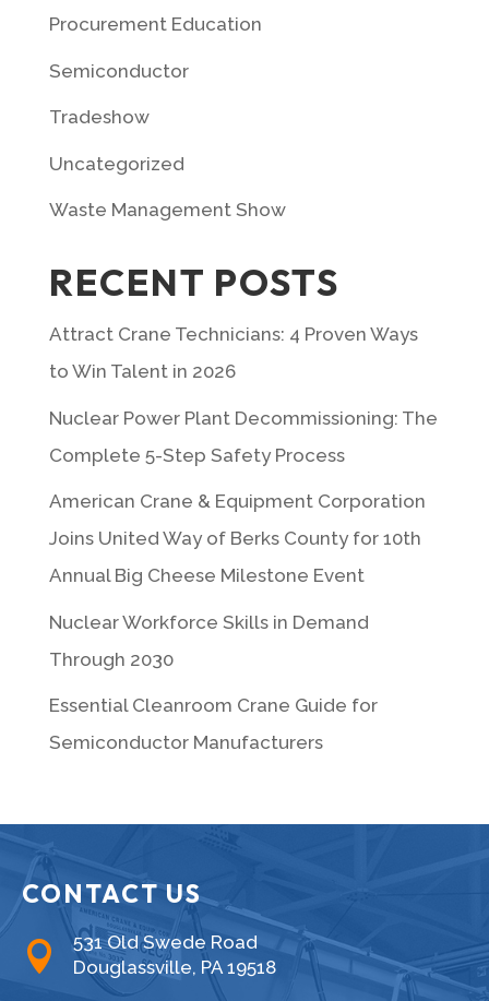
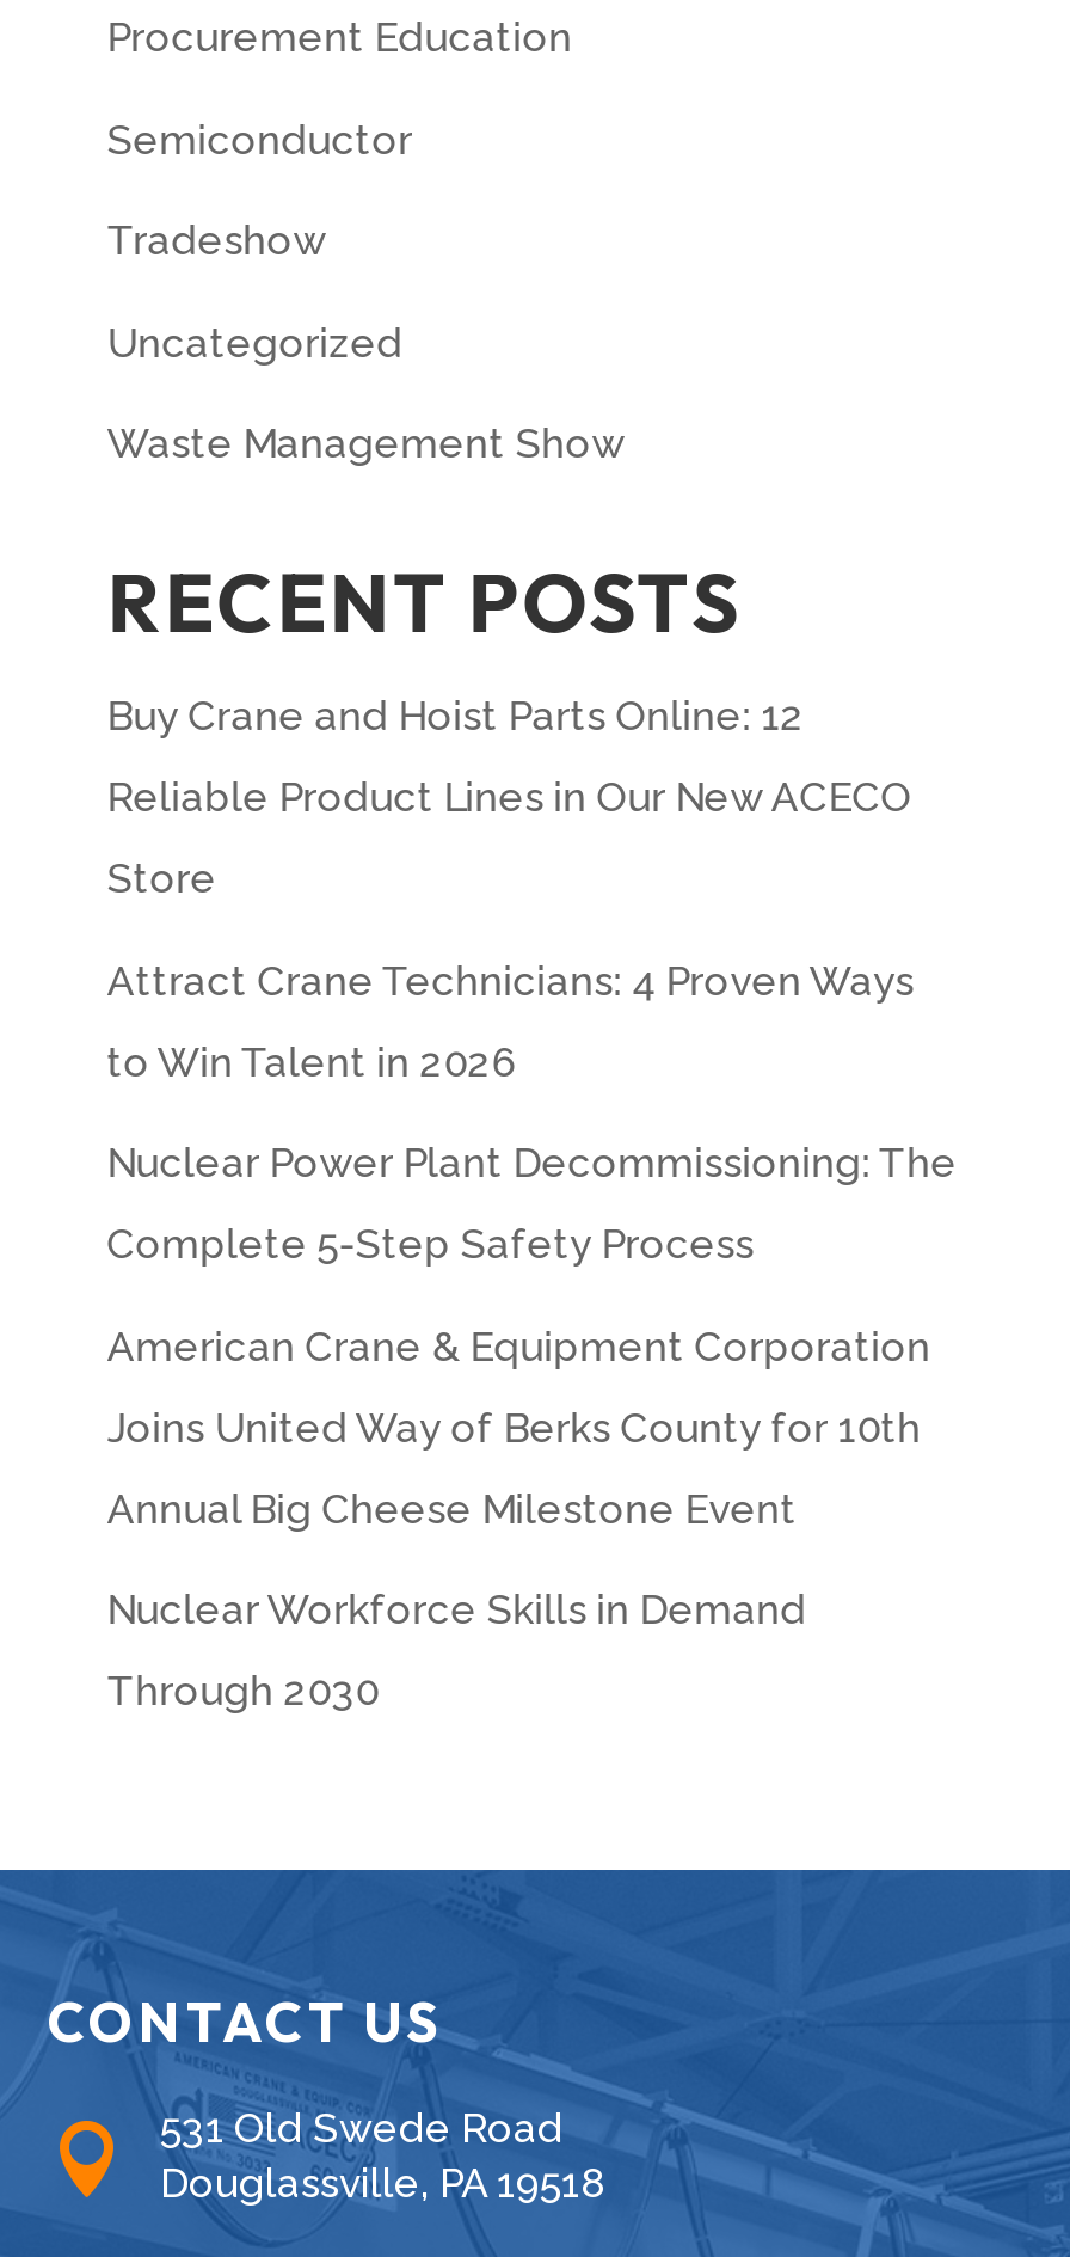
none -> [107,693,912,903] Buy Crane and Hoist Parts Online: 12 | Reliable Product Lines in Our New ACECO | Store
moved [49,324,437,670] -> [107,957,957,1716]: Attract Crane Technicians: 4 Proven Ways | to Win Talent in 2026 | Nuclear Power Plant Decommissioning: The | ... | Nuclear Workforce Skills in Demand | Through 2030
[49,695,377,754] Essential Cleanroom Crane Guide for | Semiconductor Manufacturers -> none

